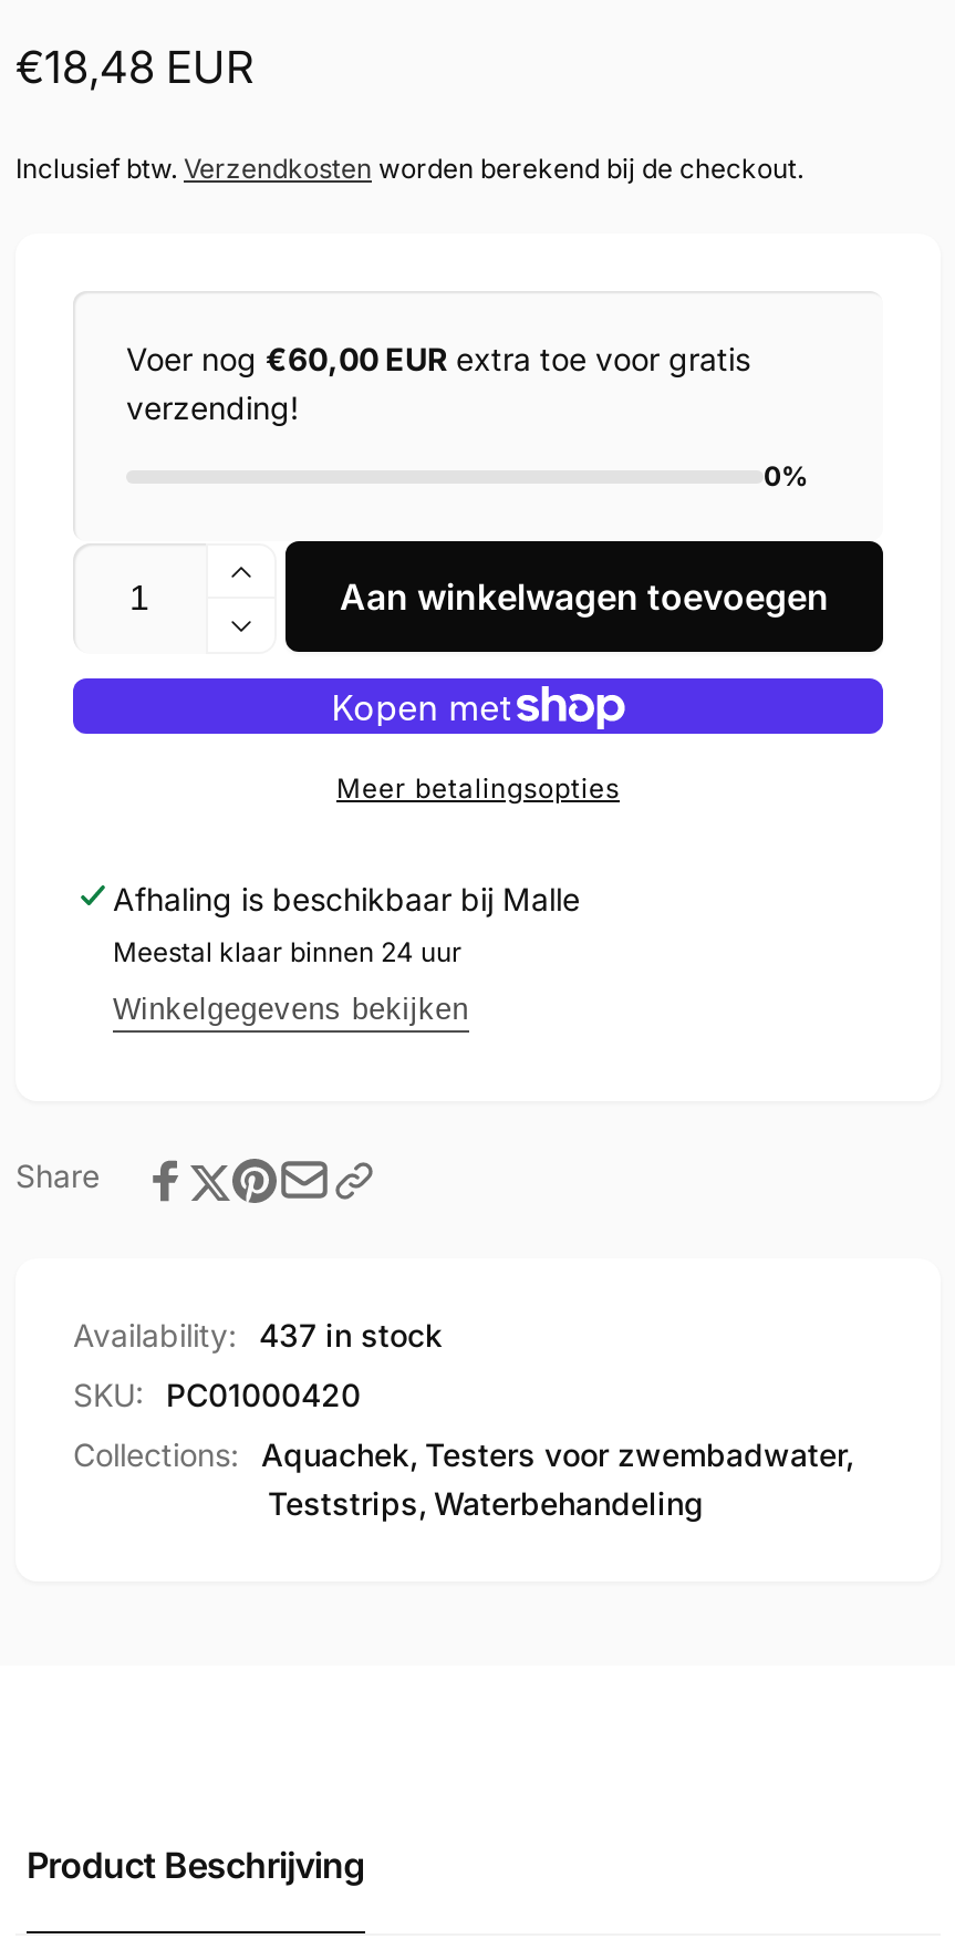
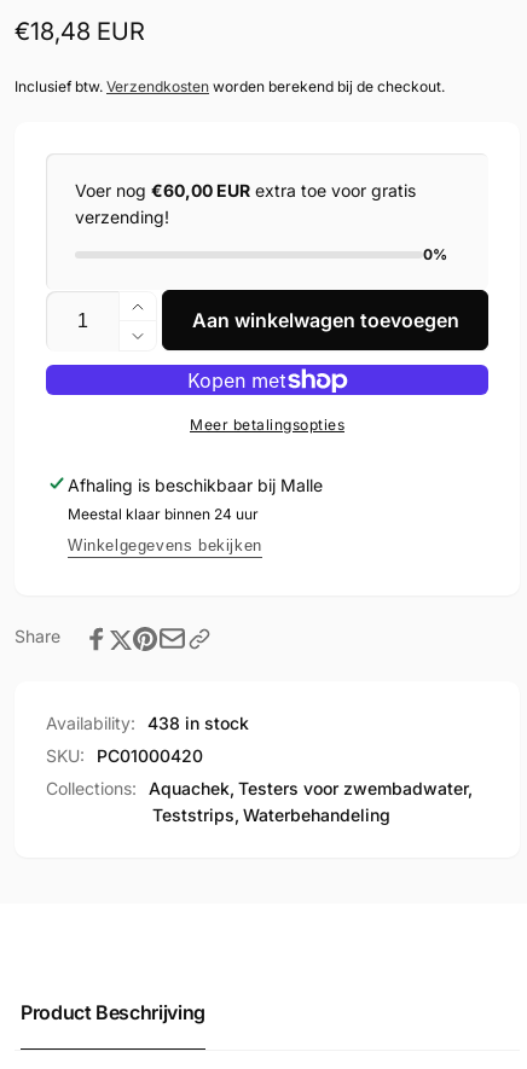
[73,1317,443,1354] Availability: 437 in stock -> [46,713,249,734] Availability: 438 in stock

